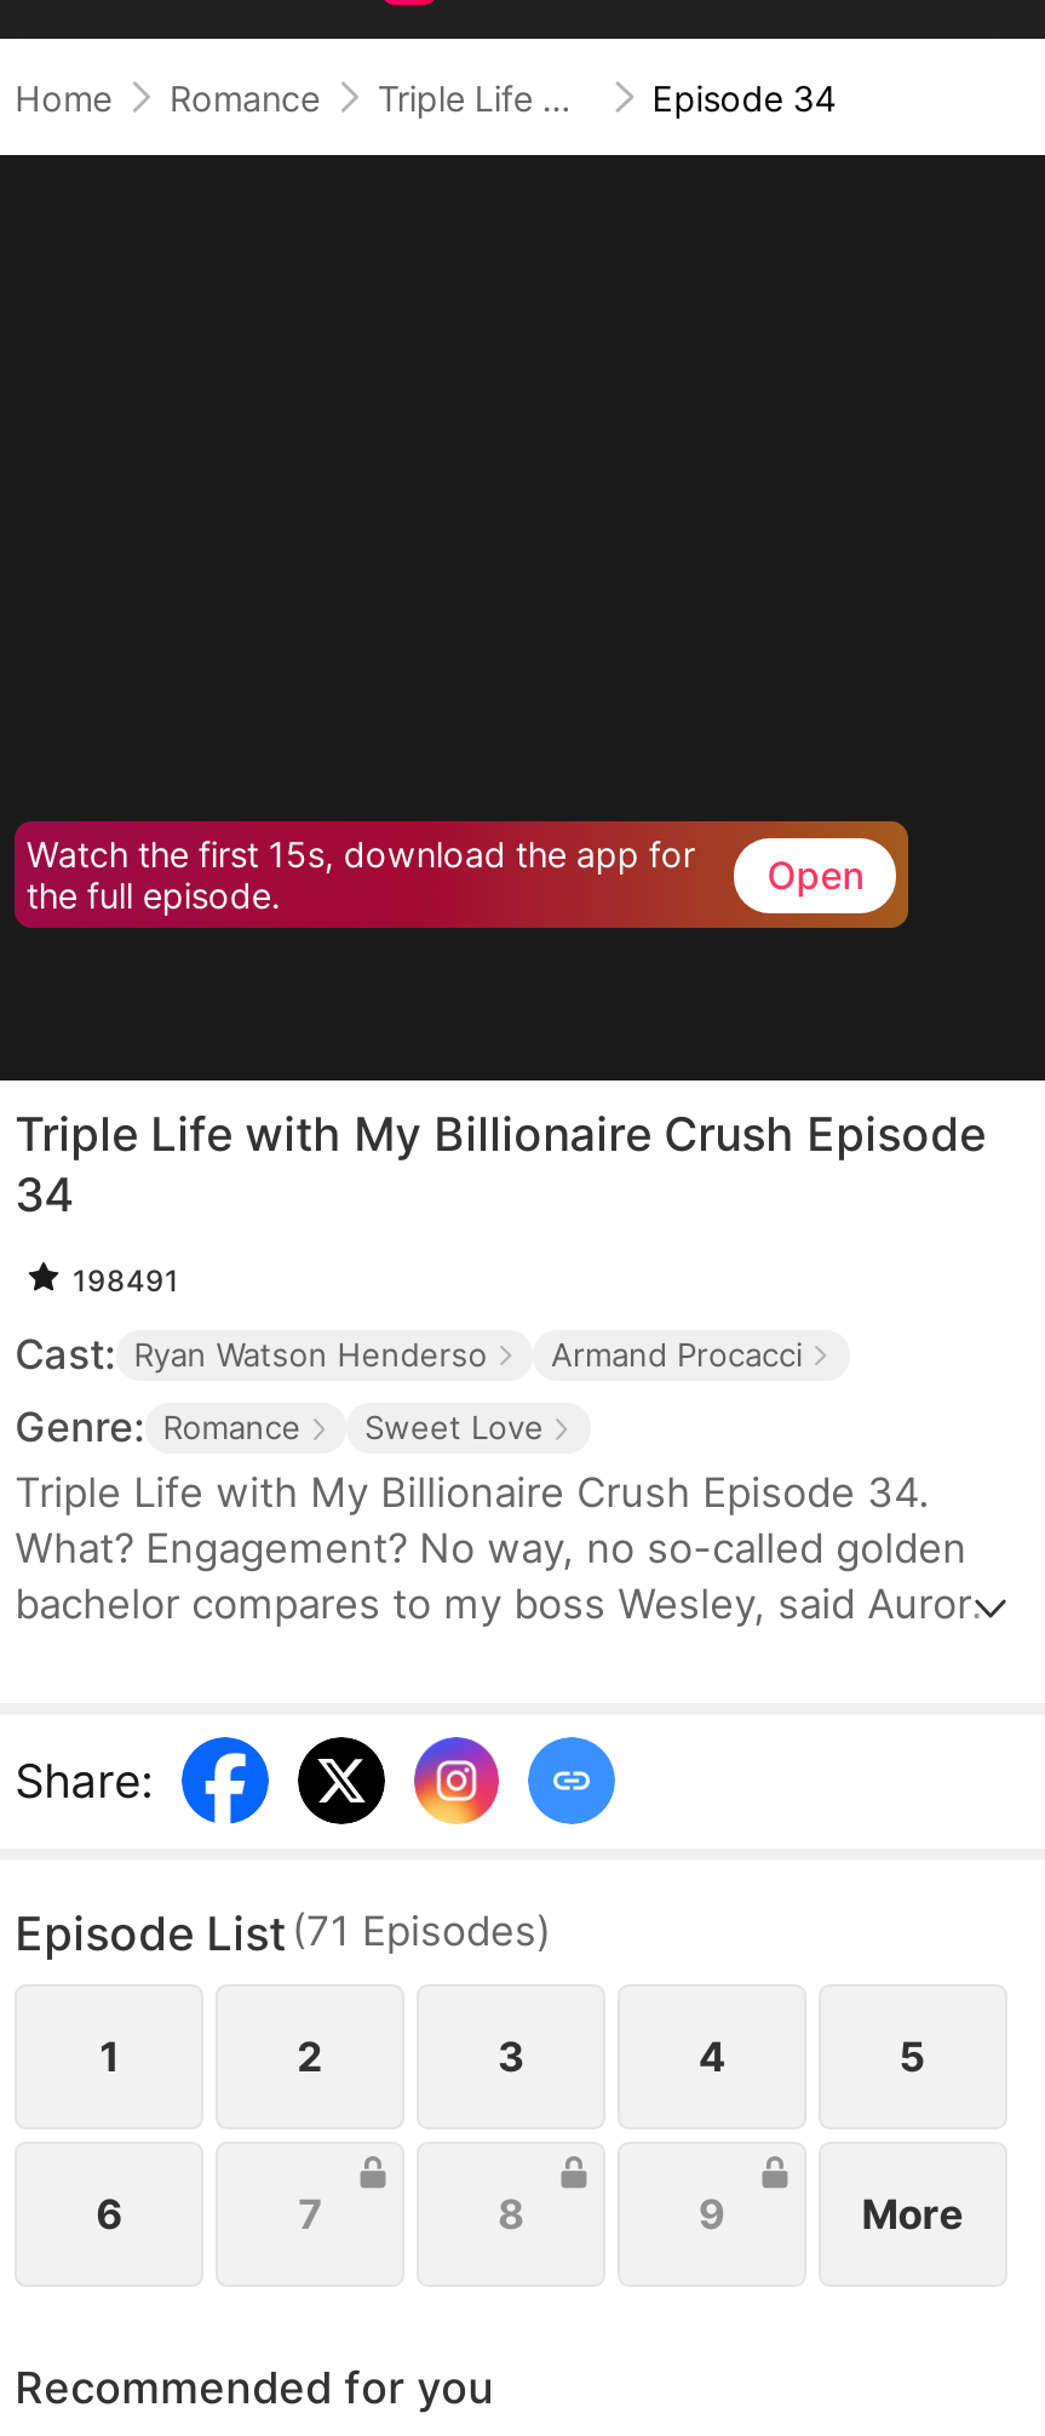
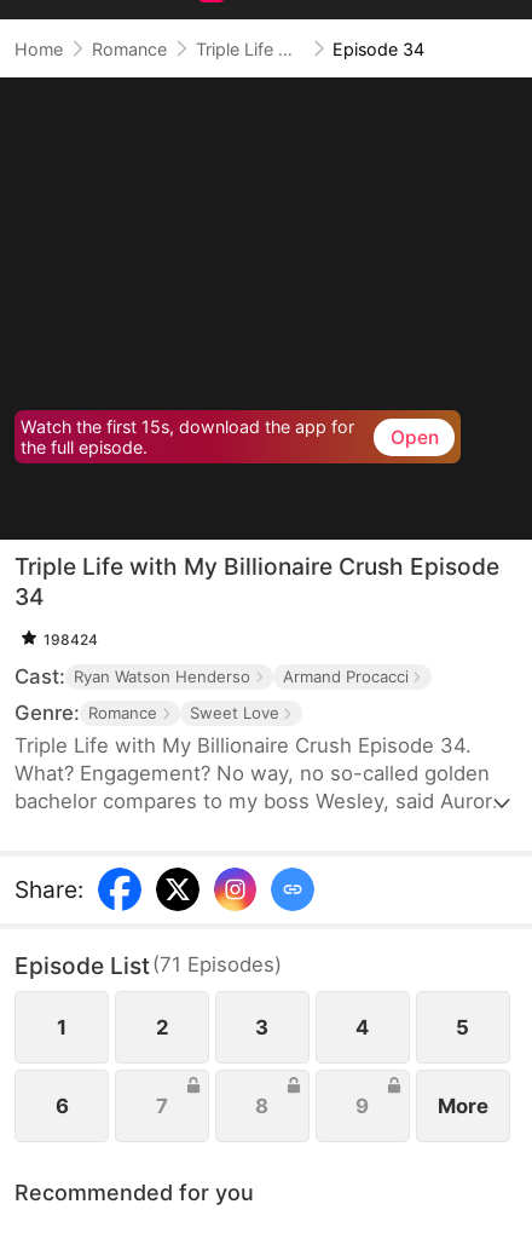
[73,1261,179,1298] 198491 -> [44,630,98,648] 198424

